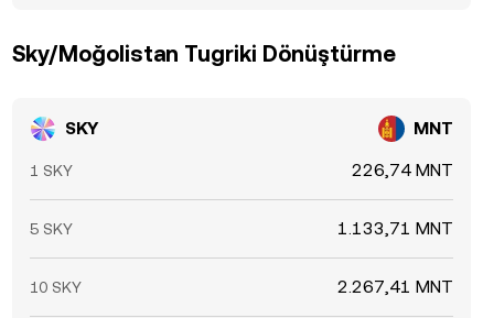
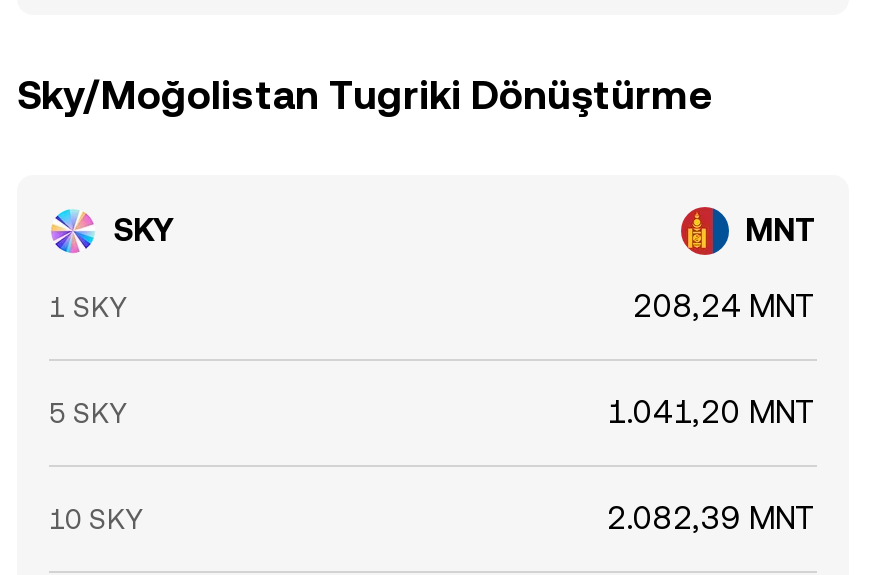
[352,160,453,180] 226,74 MNT -> [633,287,817,325] 208,24 MNT
[337,218,453,239] 1.133,71 MNT -> [607,393,817,431] 1.041,20 MNT
[337,276,453,297] 2.267,41 MNT -> [607,499,817,537] 2.082,39 MNT

